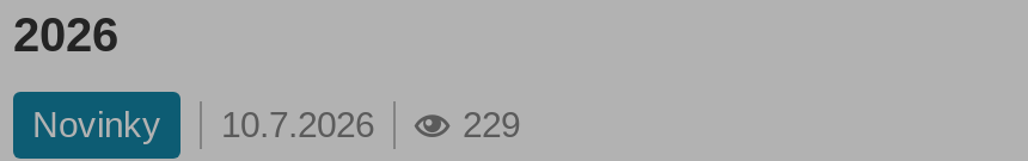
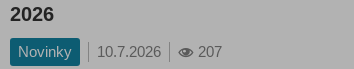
[463,103,520,144] 229 -> [198,43,222,60] 207

